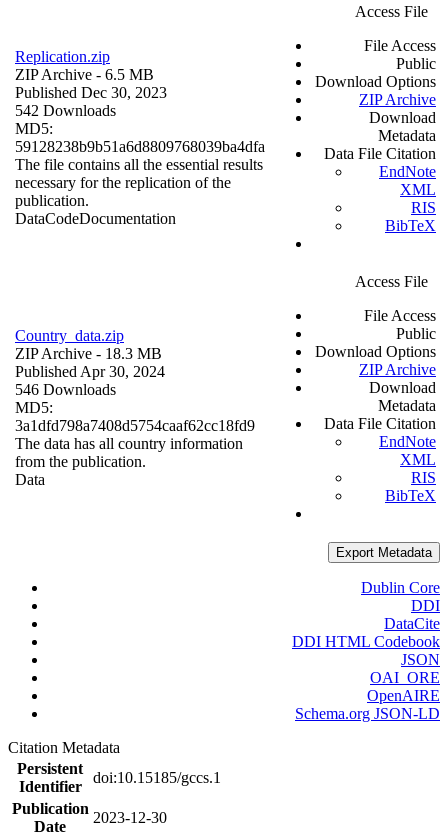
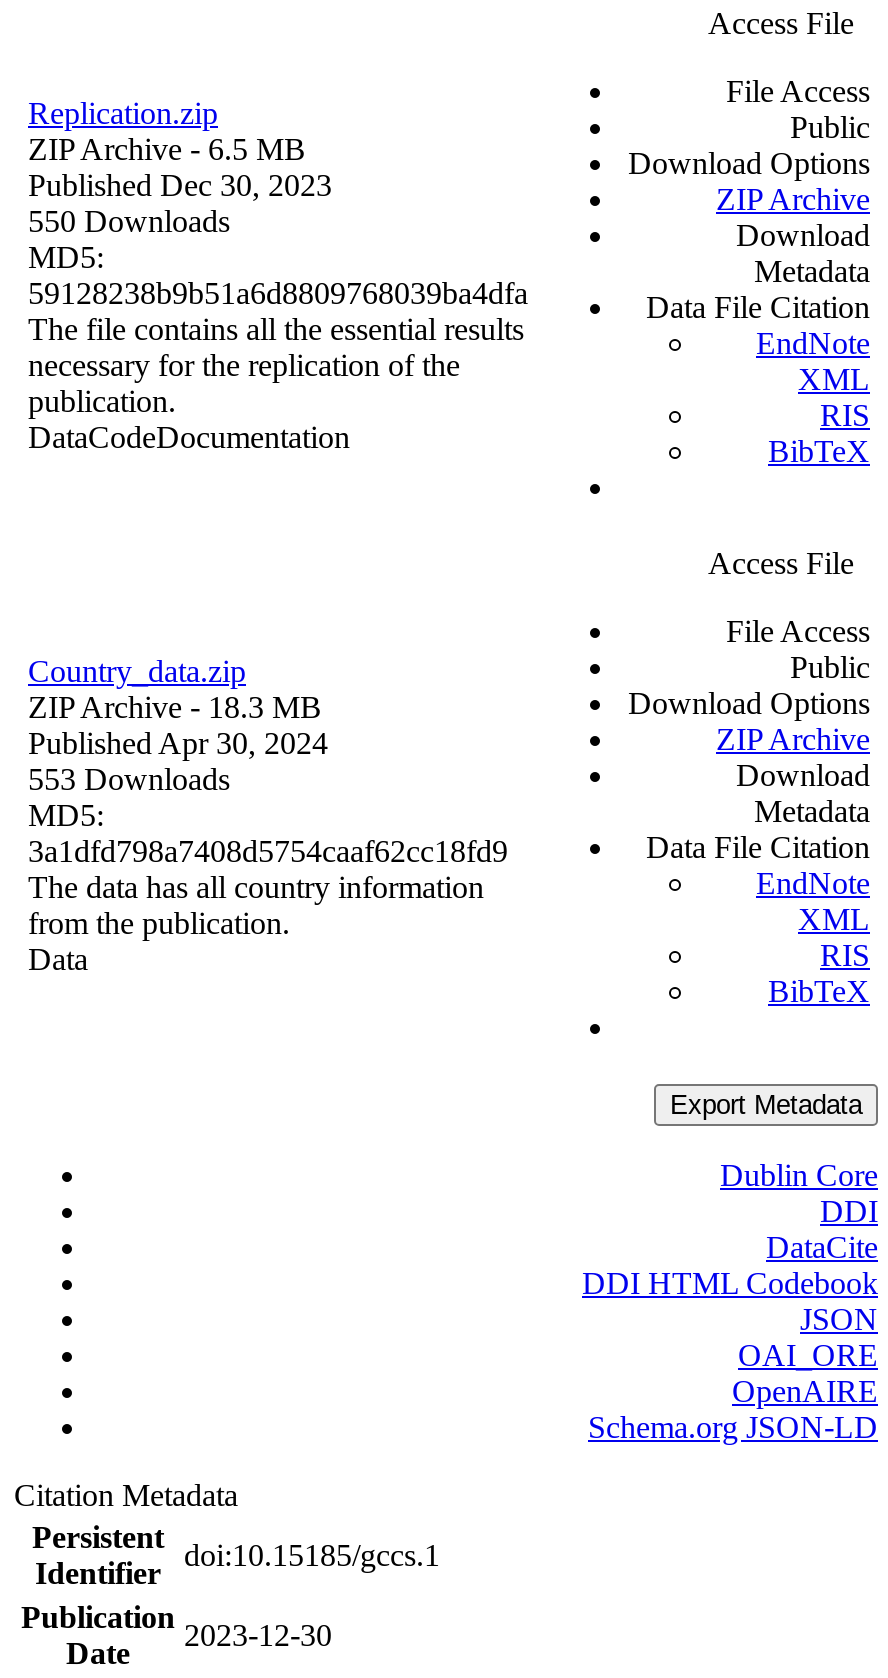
[15,102,116,119] 542 Downloads -> [28,205,230,239] 550 Downloads
[15,381,116,398] 546 Downloads -> [28,763,230,797] 553 Downloads

